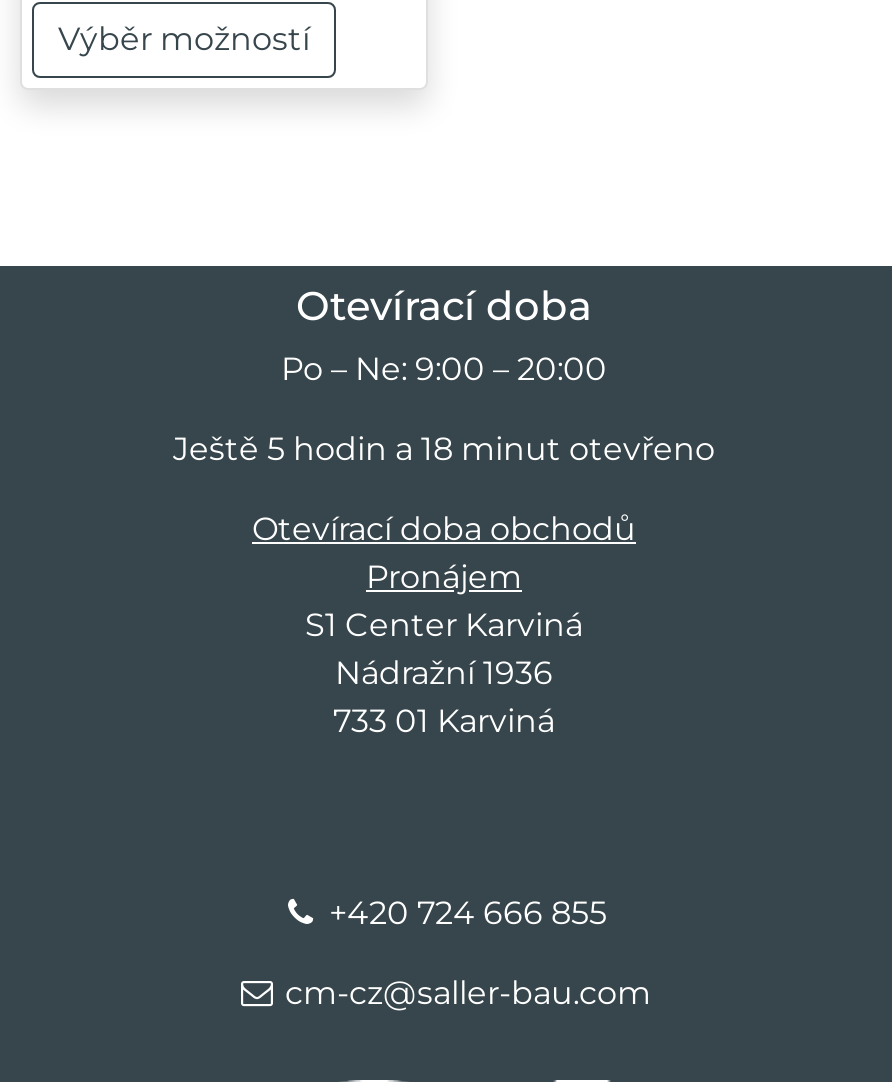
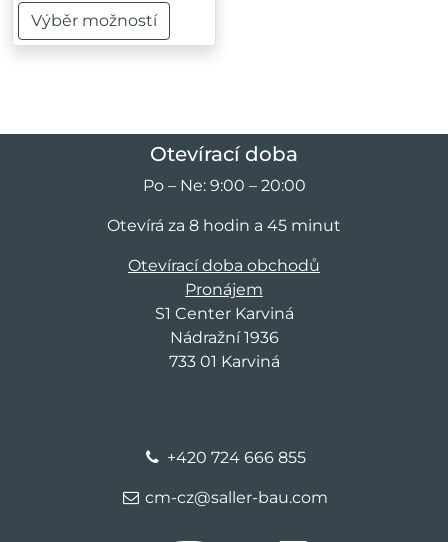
[173,431,715,469] Ještě 5 hodin a 18 minut otevřeno -> [107,216,341,235] Otevírá za 8 hodin a 45 minut

